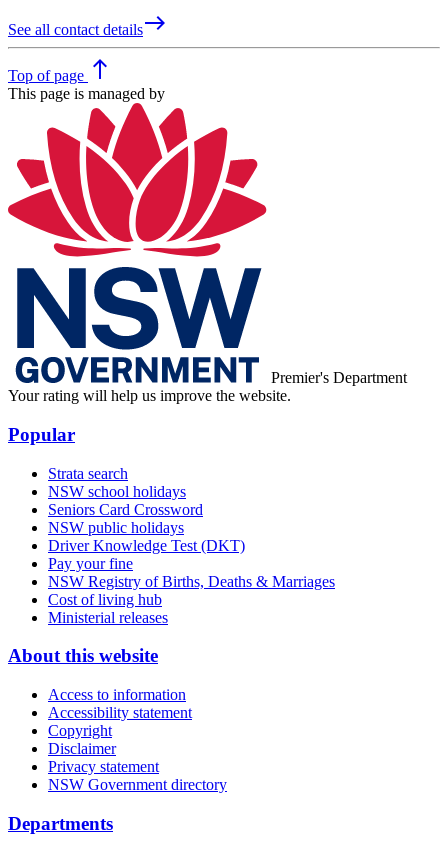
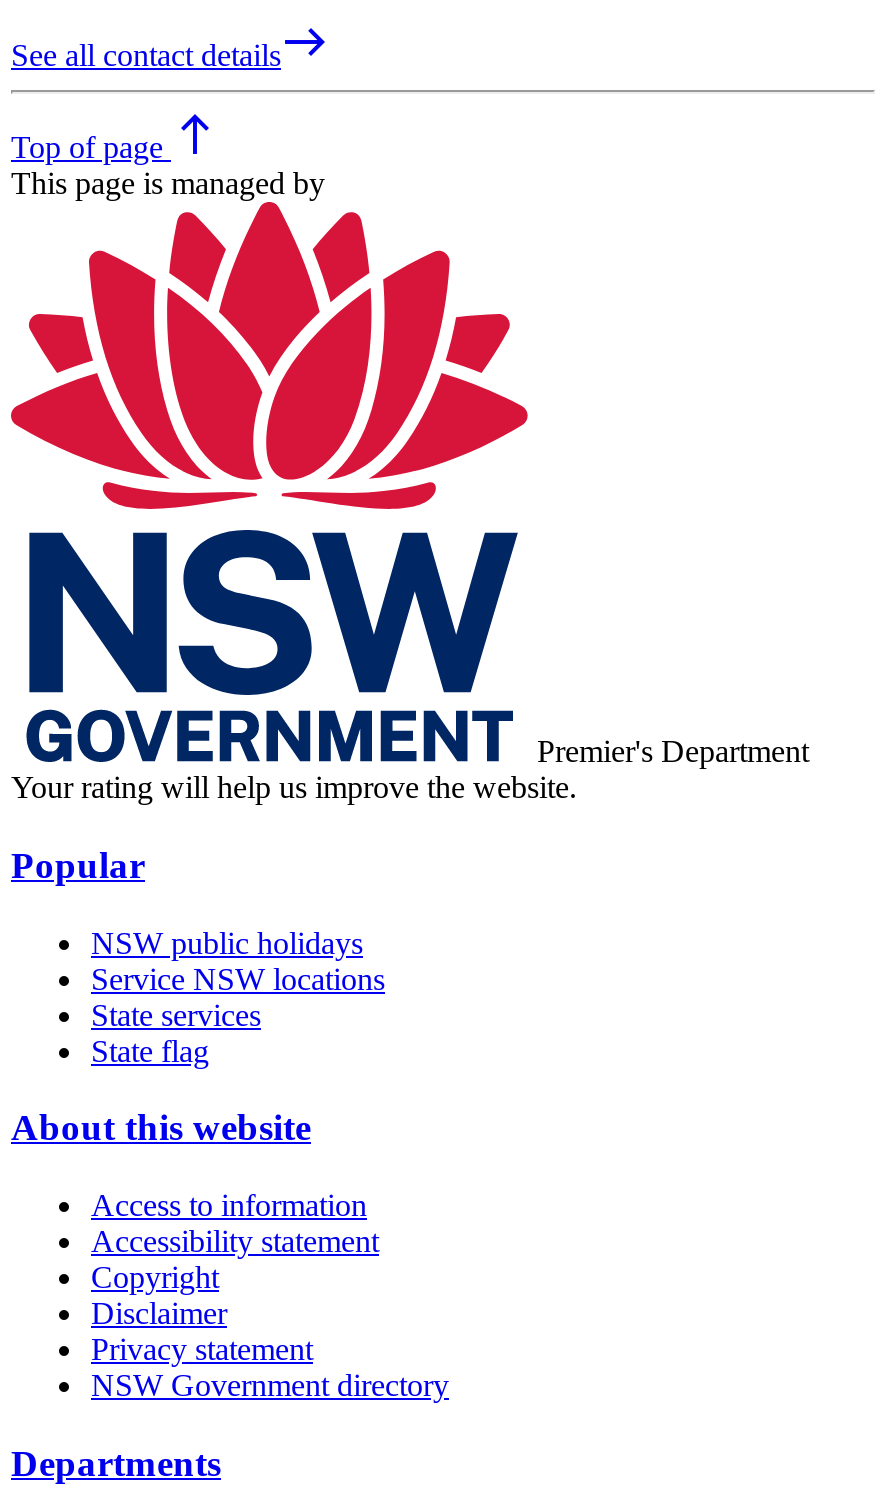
[48,464,203,517] Strata search | NSW school holidays | Seniors Card Crossword -> none
[48,536,335,625] Driver Knowledge Test (DKT) | Pay your fine | NSW Registry of Births, Deaths & Marriages | Cost of living hub | Ministerial releases -> [91,961,385,1067] Service NSW locations | State services | State flag

